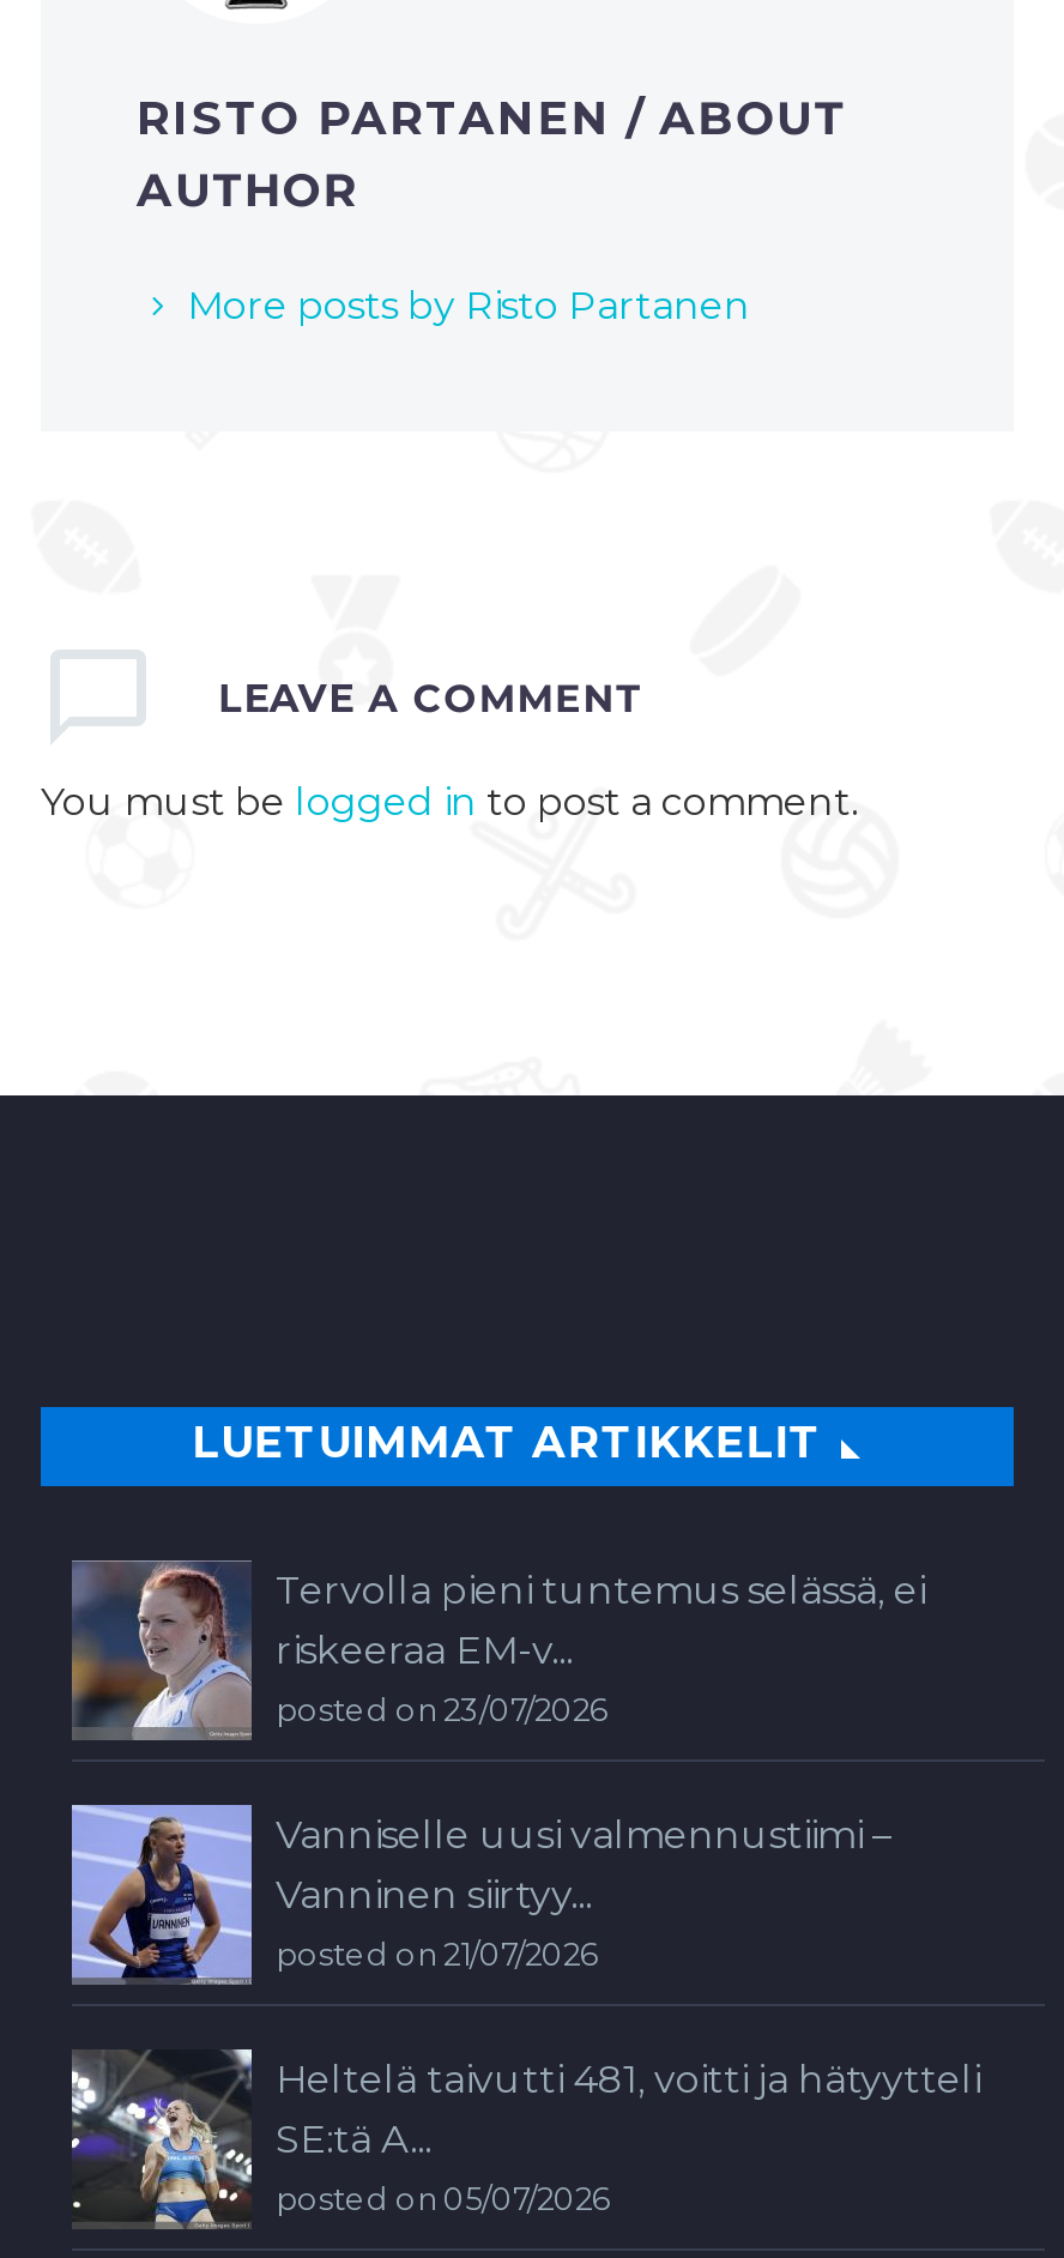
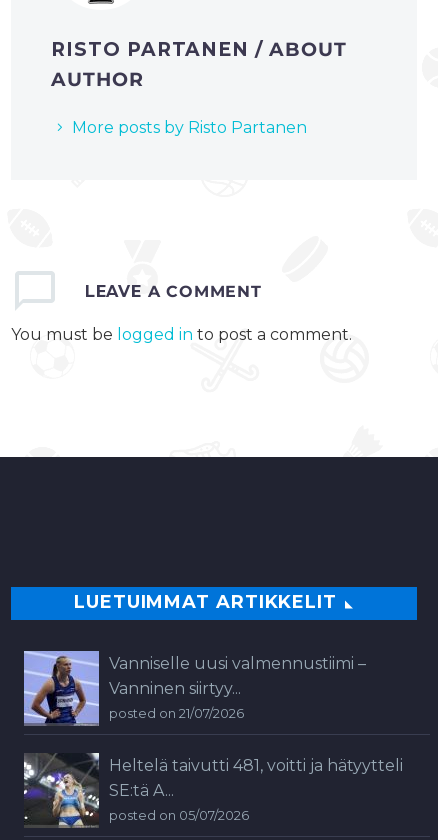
[72,1560,925,1740] [image] | Tervolla pieni tuntemus selässä, ei | riskeeraa EM-v... | posted on 23/07/2026 -> none

